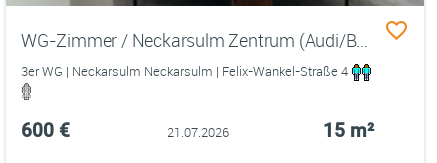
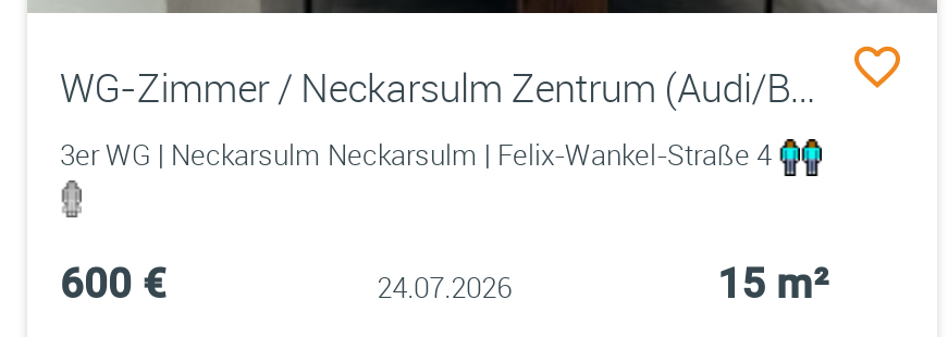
[167,123,229,141] 21.07.2026 -> [377,268,512,307] 24.07.2026

